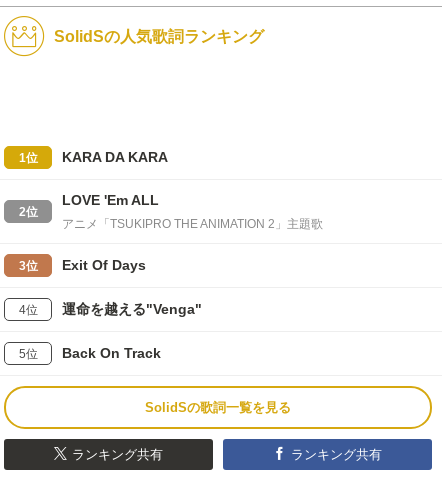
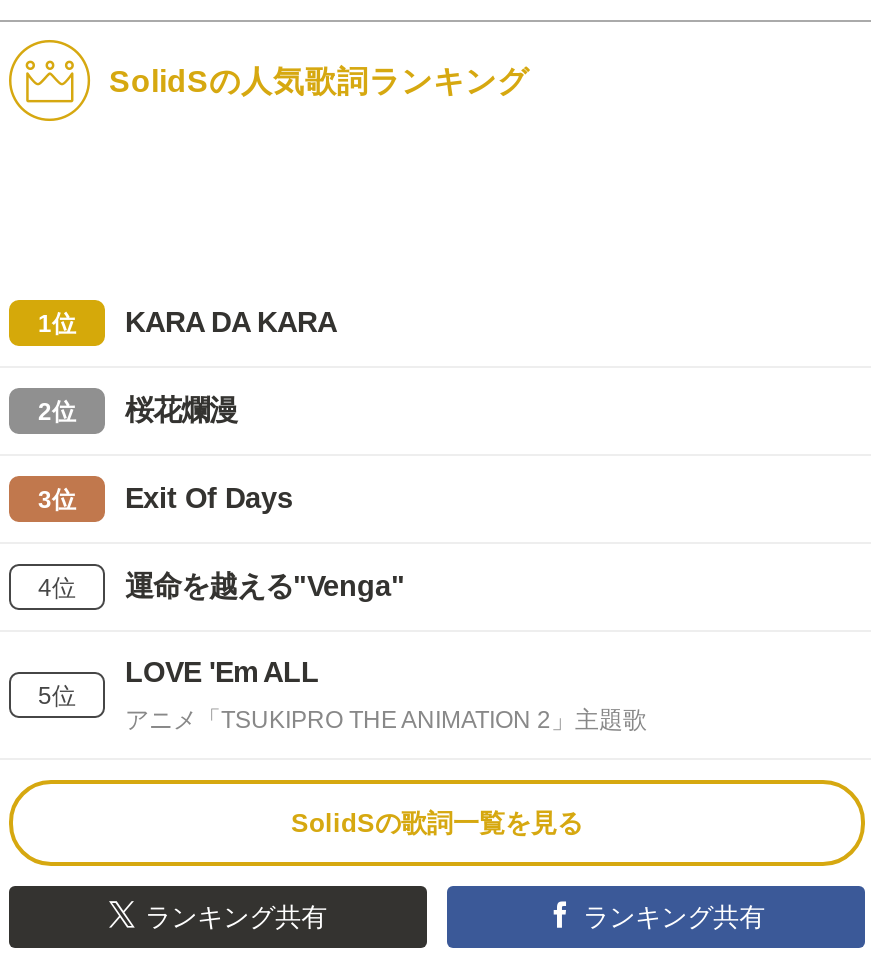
none -> [125,394,237,426] 桜花爛漫
moved [62,192,323,231] -> [125,656,647,734]: LOVE 'Em ALL | アニメ「TSUKIPRO THE ANIMATION 2」主題歌
moved [18,257,202,317] -> [38,482,405,602]: 3位 | Exit Of Days | 4位 | 運命を越える"Venga"
[62,345,161,361] Back On Track -> none

